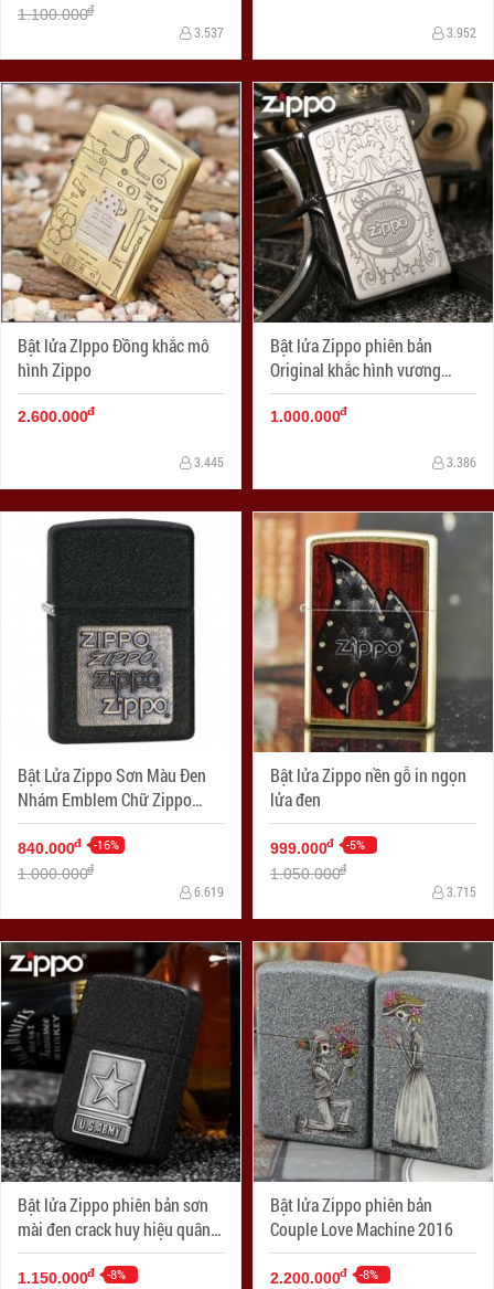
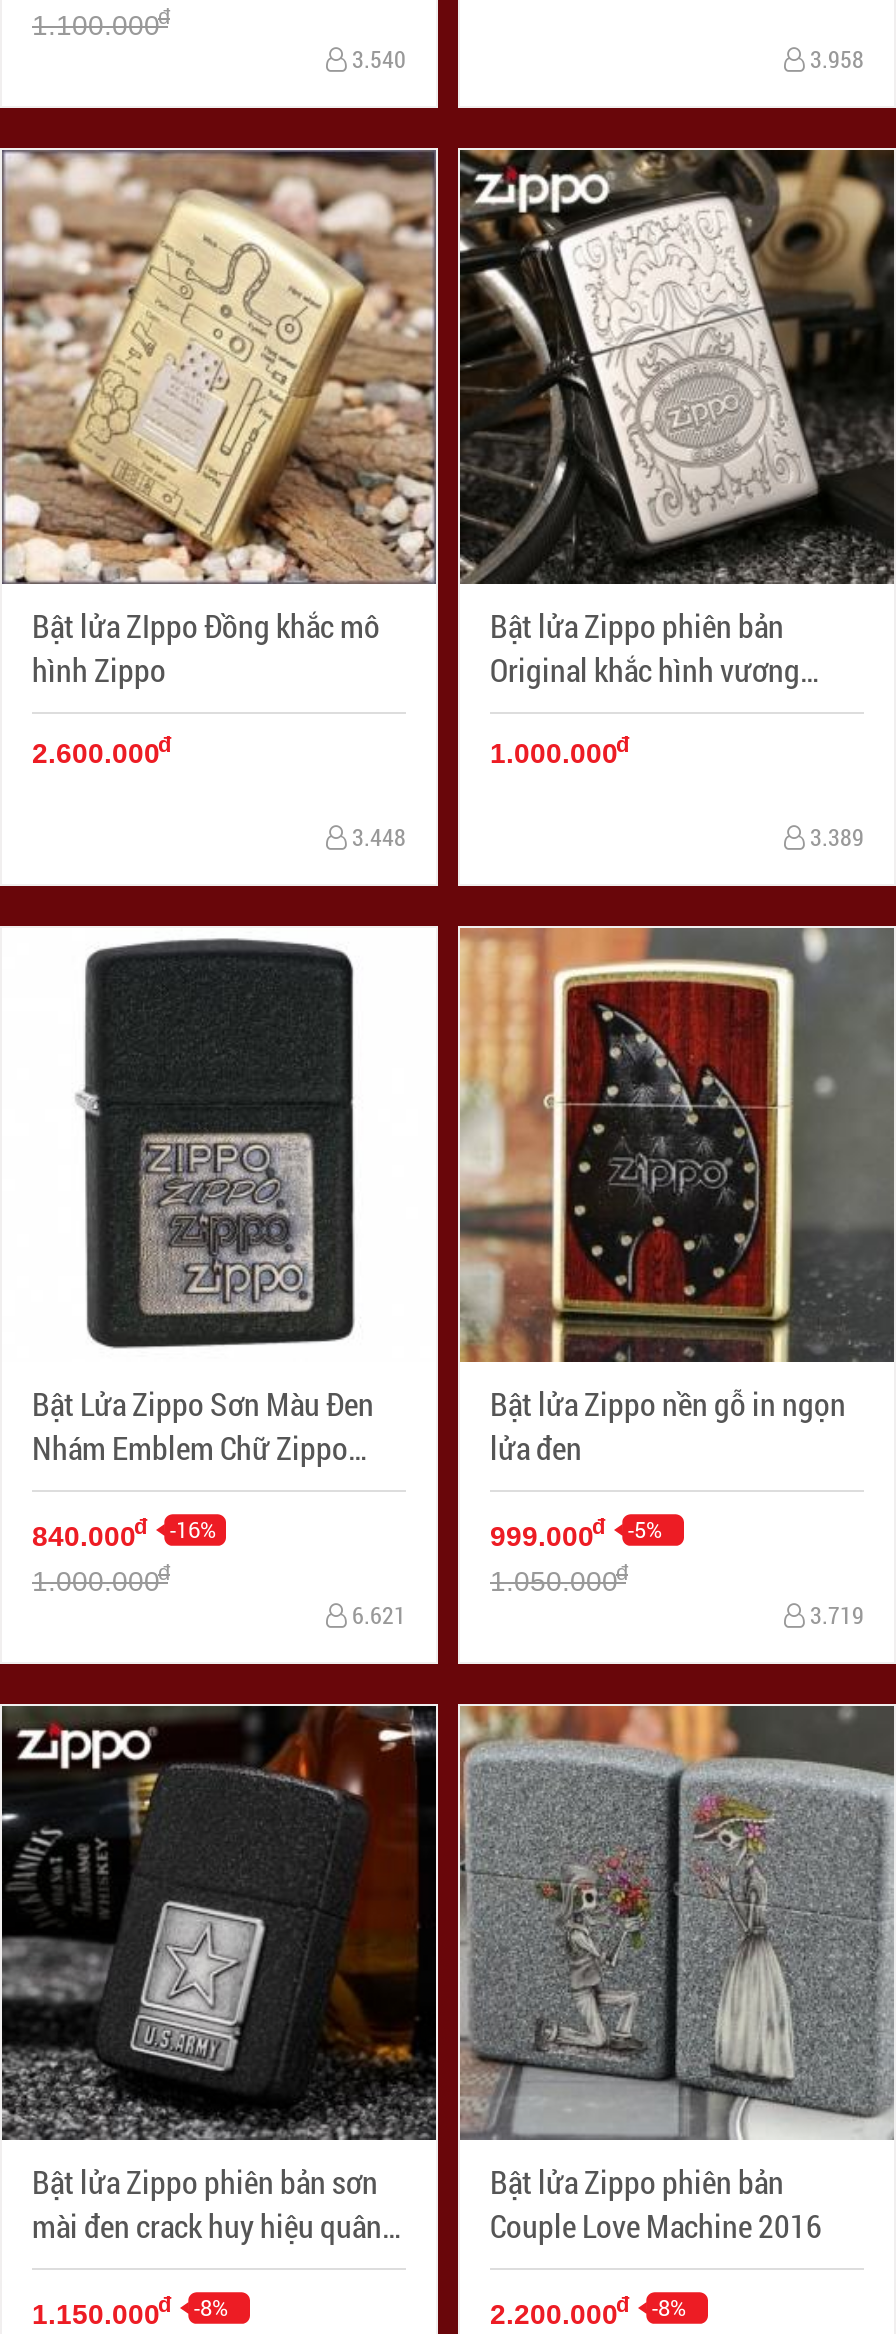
[191,23,224,41] 3.537 -> [346,42,406,74] 3.540
[443,23,476,41] 3.952 -> [804,42,864,74] 3.958
[191,453,224,471] 3.445 -> [346,820,406,852] 3.448
[443,453,476,471] 3.386 -> [804,820,864,852] 3.389
[191,883,224,900] 6.619 -> [346,1598,406,1630] 6.621
[443,883,476,900] 3.715 -> [804,1598,864,1630] 3.719

